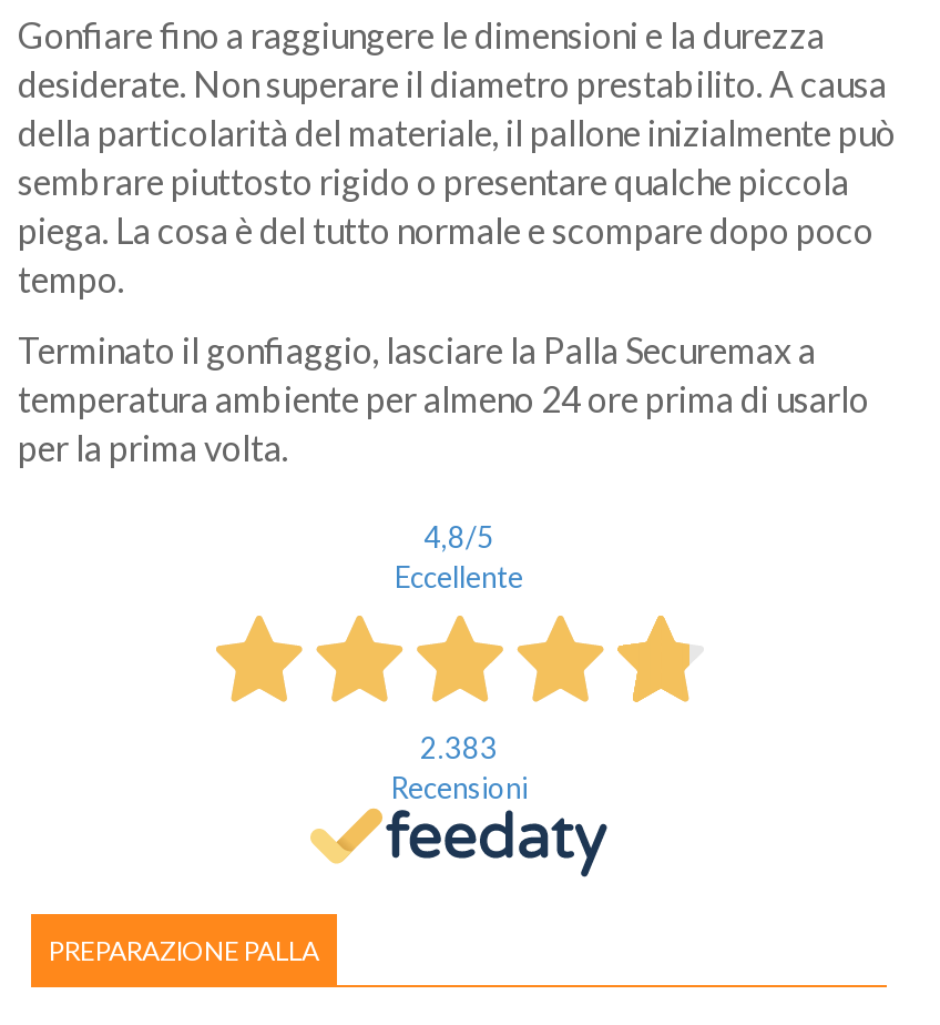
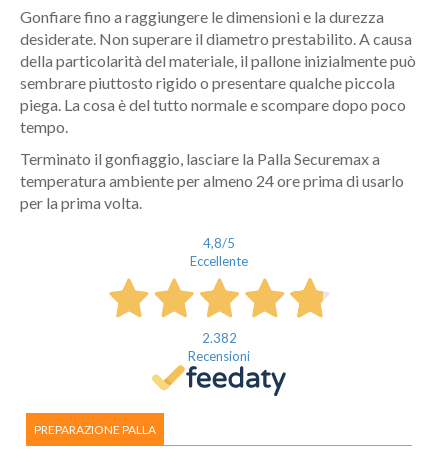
[420,730,498,765] 2.383 -> [201,330,236,346] 2.382

